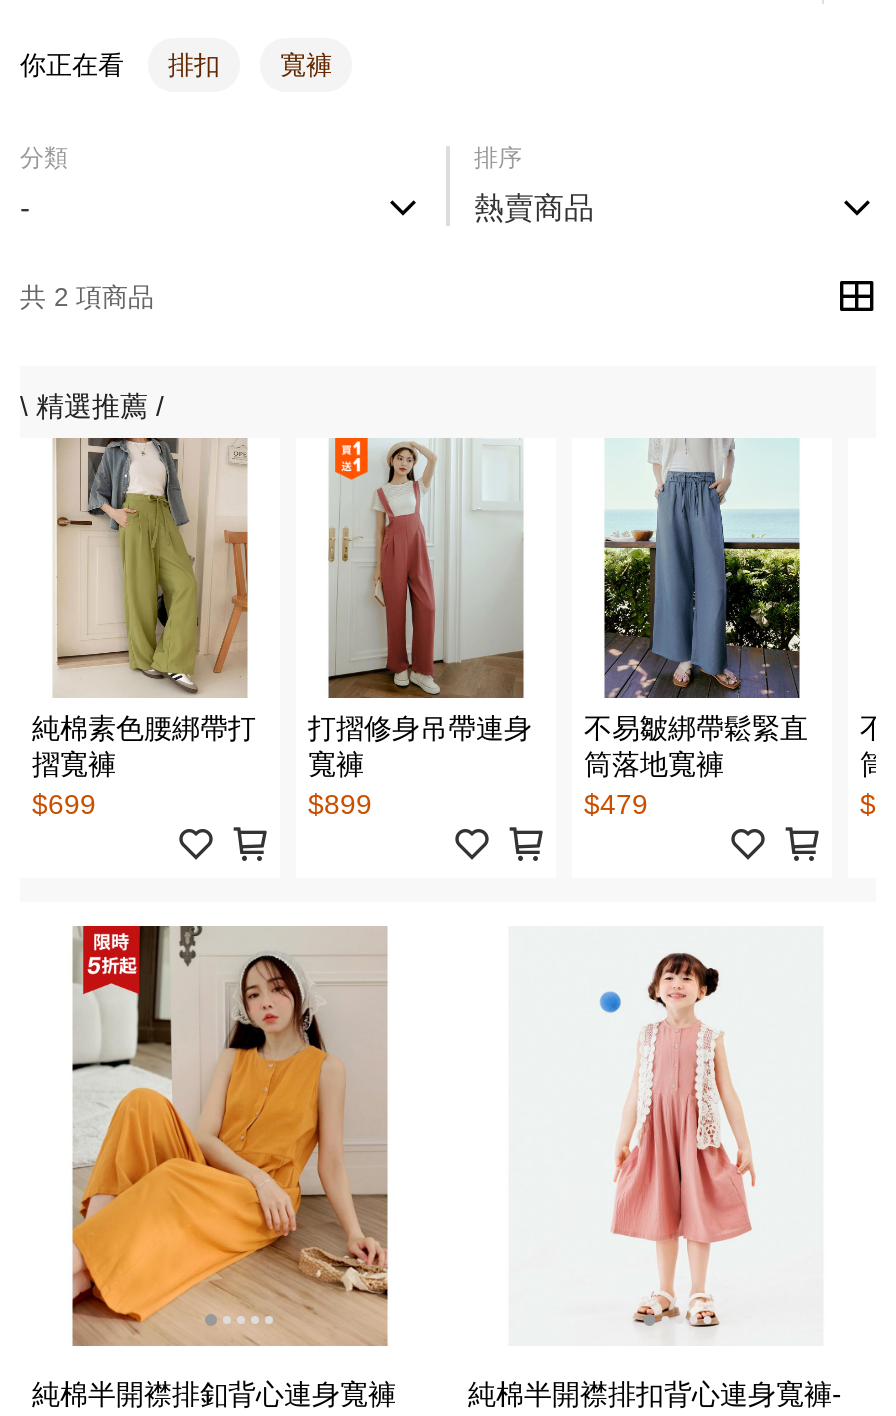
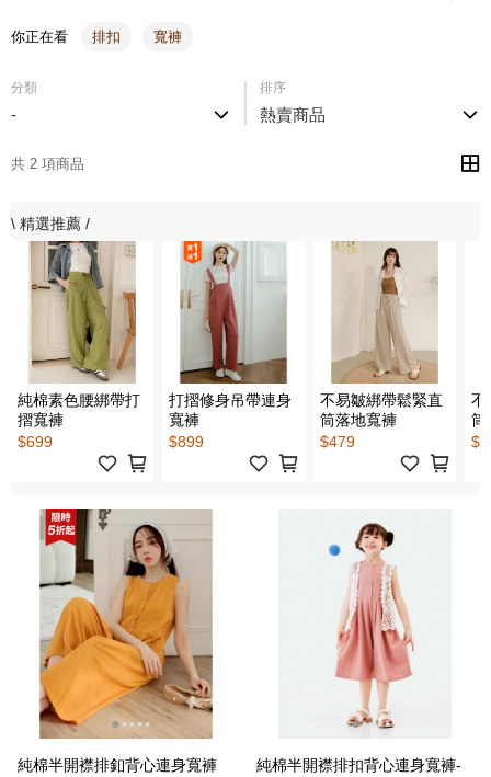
[602,438,802,700] [image] -> [331,241,438,385] [image]

